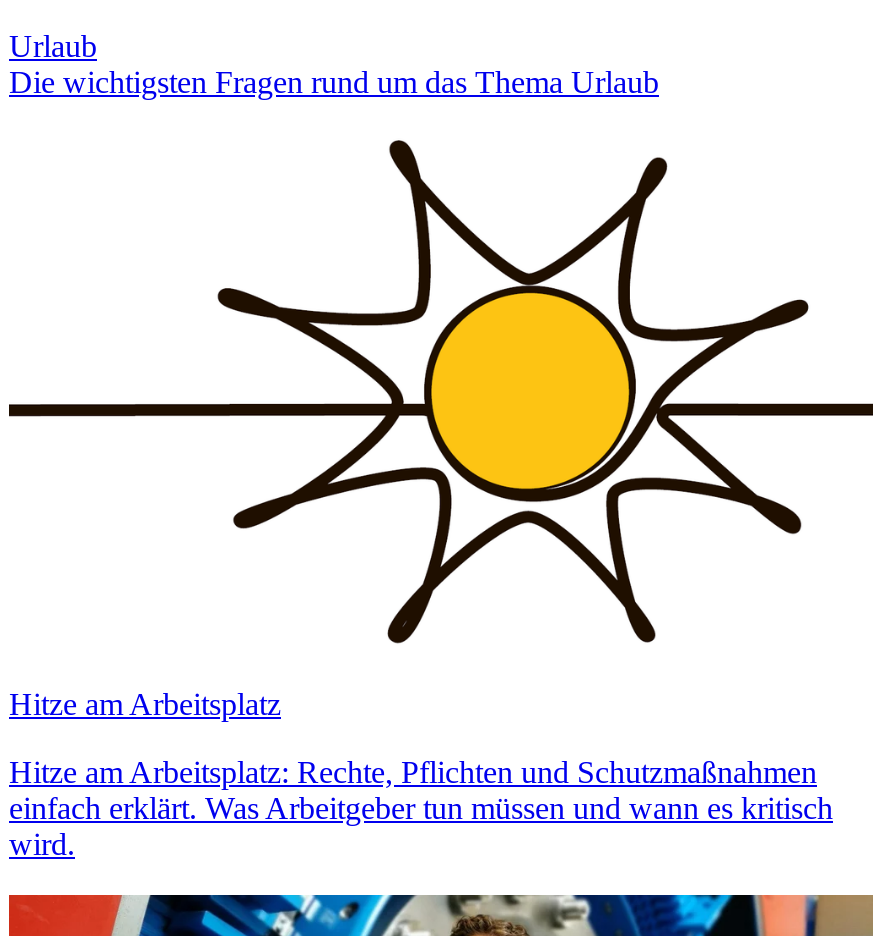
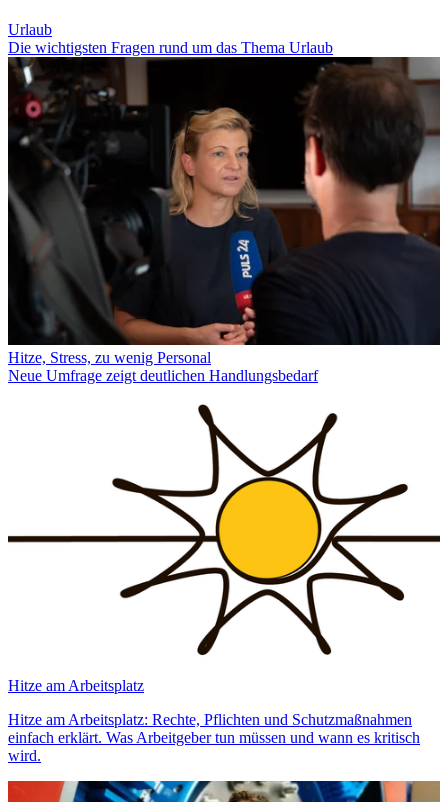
none -> [7,56,441,384] [image] | Hitze, Stress, zu wenig Personal | Neue Umfrage zeigt deutlichen Handlungsbedarf

